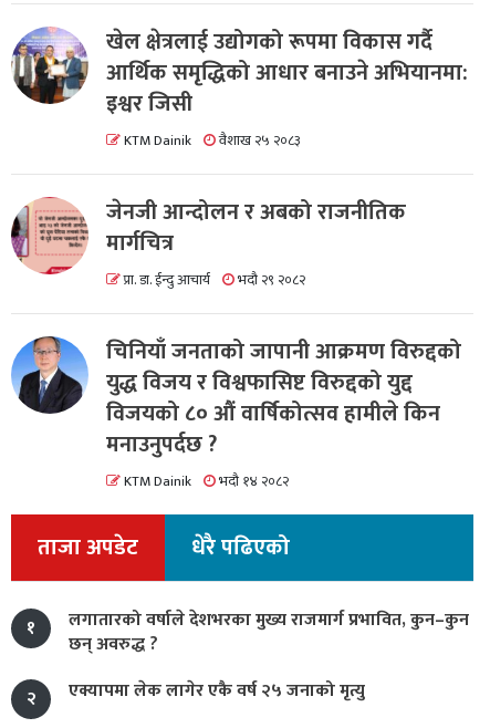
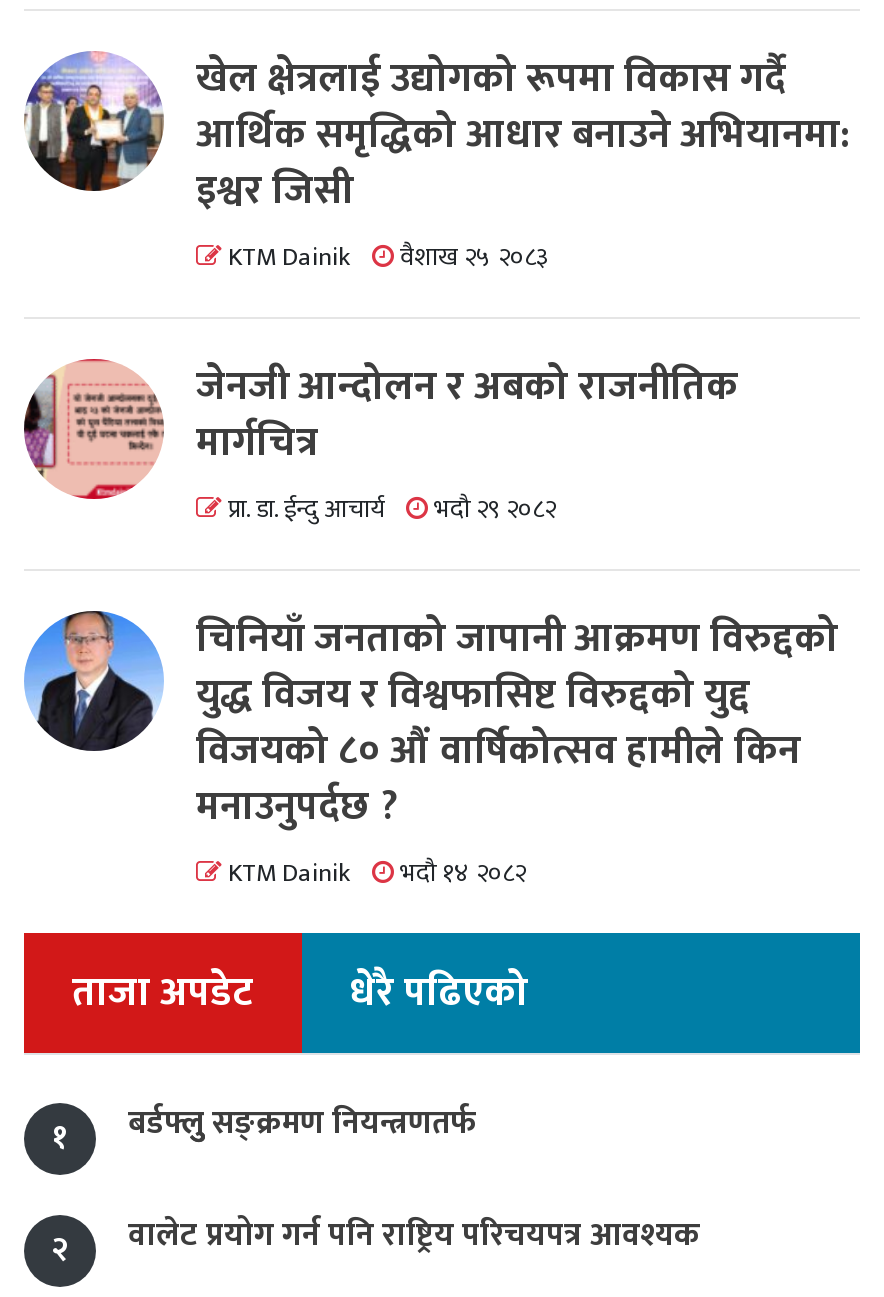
[69,605,469,659] लगातारको वर्षाले देशभरका मुख्य राजमार्ग प्रभावित, कुन–कुन | छन् अवरुद्ध ? -> [128,1096,476,1150] बर्डफ्लुु सङ्क्रमण नियन्त्रणतर्फ
[69,676,365,705] एक्यापमा लेक लागेर एकै वर्ष २५ जनाको मृत्यु -> [128,1208,700,1262] वालेट प्रयोग गर्न पनि राष्ट्रिय परिचयपत्र आवश्यक

